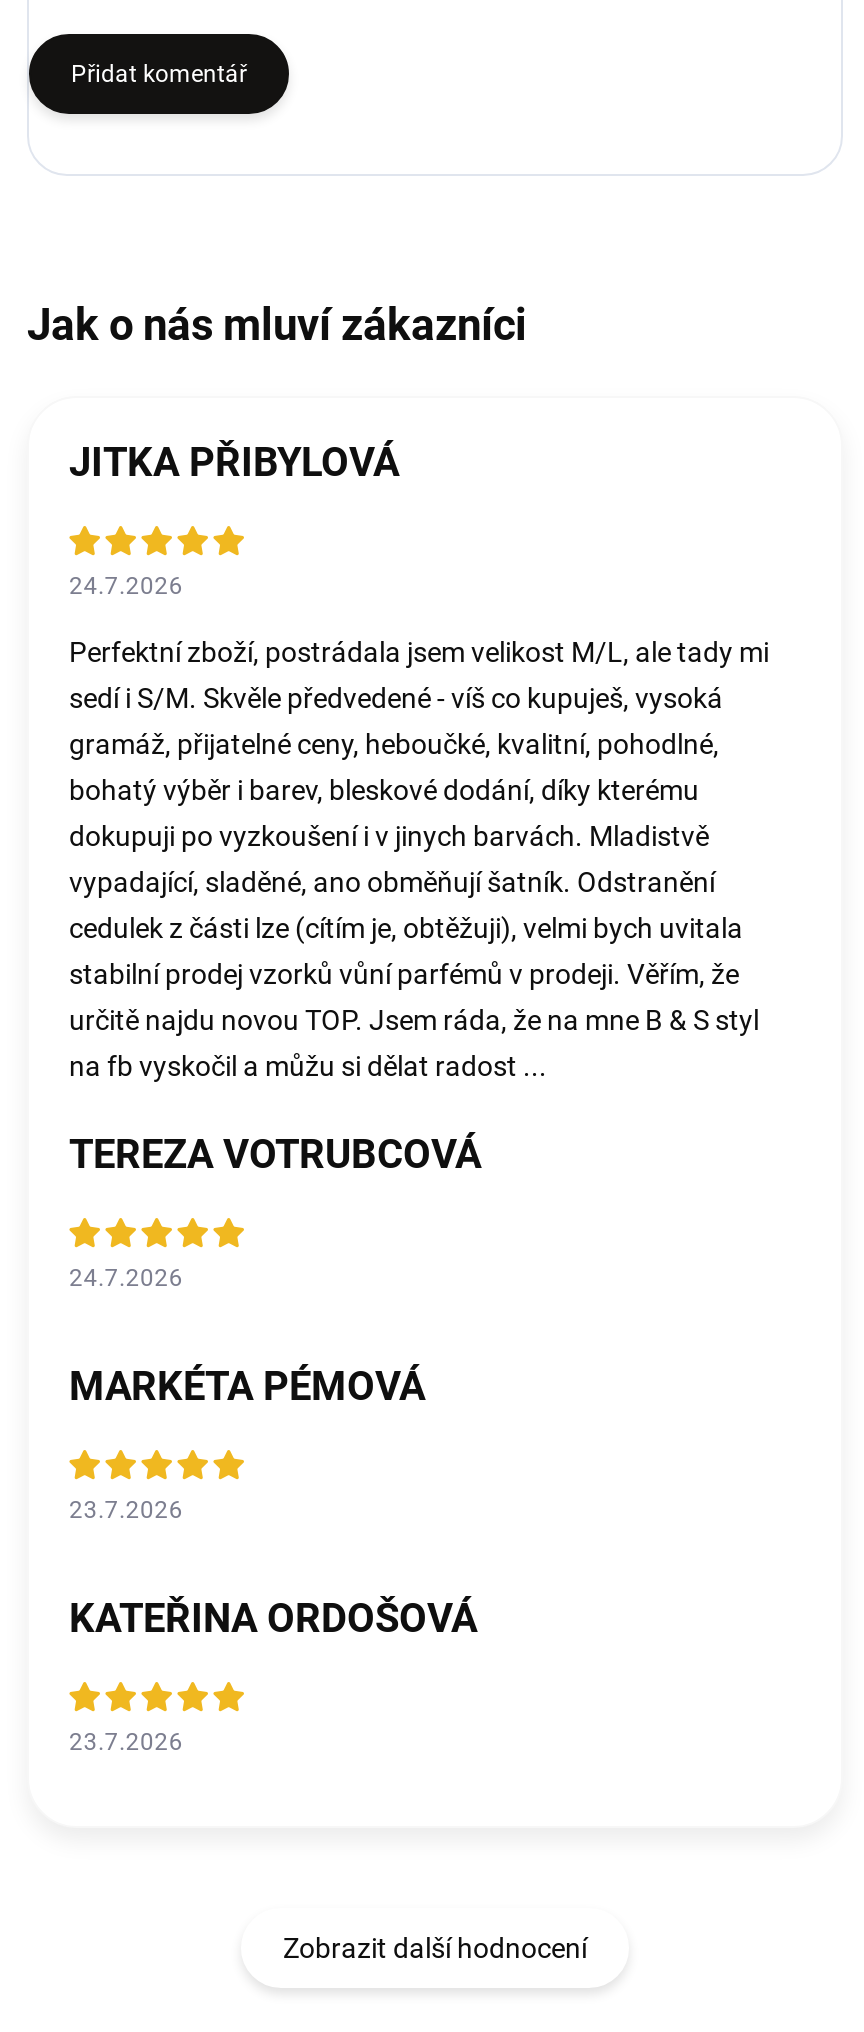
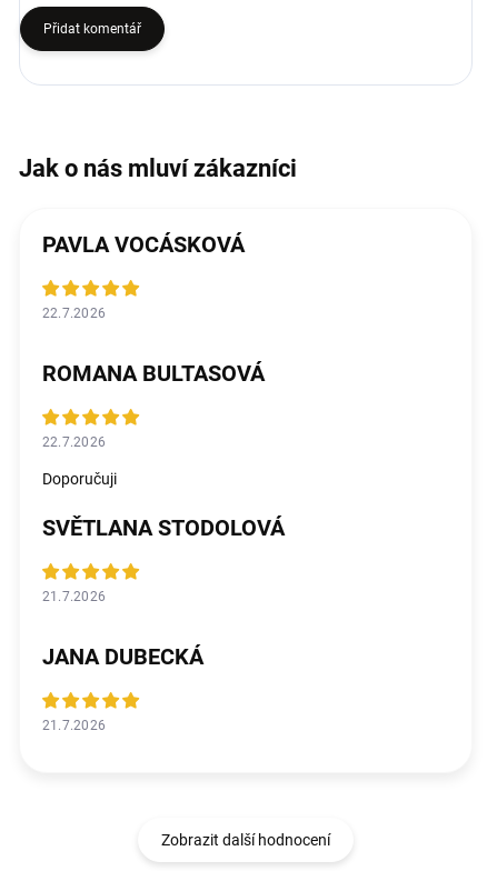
[69,438,399,486] JITKA PŘIBYLOVÁ -> [42,231,245,258] PAVLA VOCÁSKOVÁ
[69,572,183,600] 24.7.2026 -> [42,305,106,321] 22.7.2026
[69,636,769,1082] Perfektní zboží, postrádala jsem velikost M/L, ale tady mi | sedí i S/M. Skvěle předvedené - víš co kupuješ, vysoká | gramáž, přijatelné ceny, heboučké, kvalitní, pohodlné, | bohatý výběr i barev, bleskové dodání, díky kterému | dokupuji po vyzkoušení i v jinych barvách. Mladistvě | vypadající, sladěné, ano obměňují šatník. Odstranění | cedulek z části lze (cítím je, obtěžuji), velmi bych uvitala | stabilní prodej vzorků vůní parfémů v prodeji. Věřím, že | určitě najdu novou TOP. Jsem ráda, že na mne B & S styl | na fb vyskočil a můžu si dělat radost ... -> [42,360,265,386] ROMANA BULTASOVÁ
[69,1130,481,1178] TEREZA VOTRUBCOVÁ -> [42,434,106,450] 22.7.2026
[69,1264,183,1292] 24.7.2026 -> [42,470,117,487] Doporučuji
[69,1362,425,1410] MARKÉTA PÉMOVÁ -> [42,514,285,541] SVĚTLANA STODOLOVÁ
[69,1496,183,1524] 23.7.2026 -> [42,589,106,604] 21.7.2026
[69,1594,477,1642] KATEŘINA ORDOŠOVÁ -> [42,643,203,670] JANA DUBECKÁ
[69,1728,183,1756] 23.7.2026 -> [42,717,106,733] 21.7.2026

